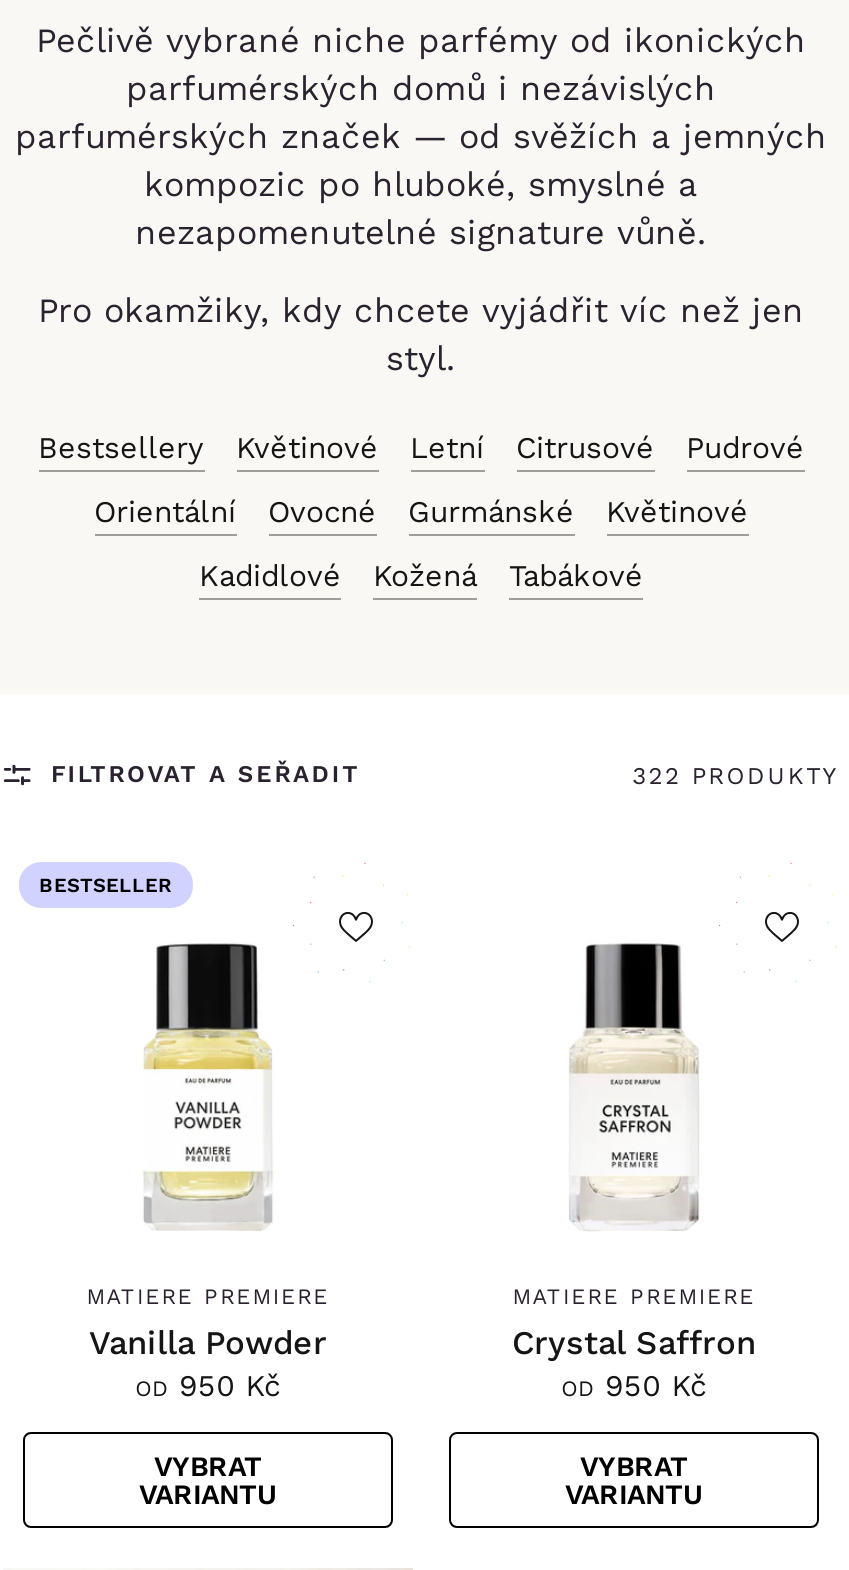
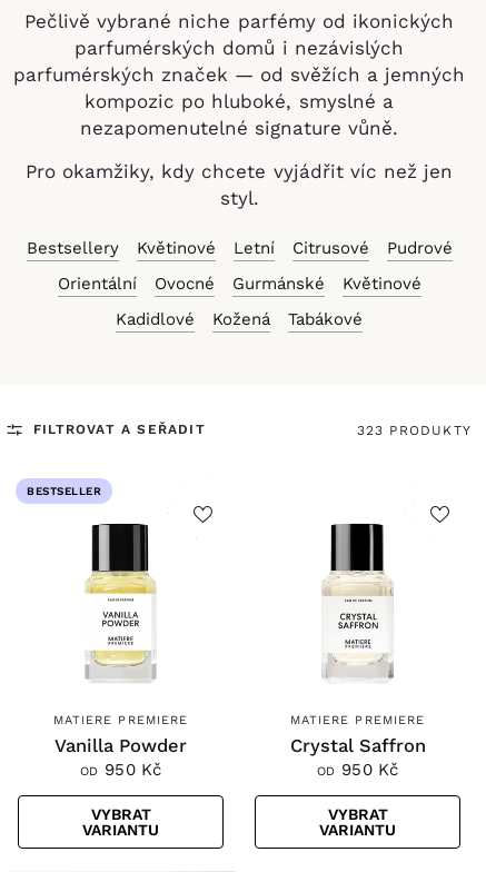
[632,762,839,790] 322 PRODUKTY -> [357,423,472,438] 323 PRODUKTY

